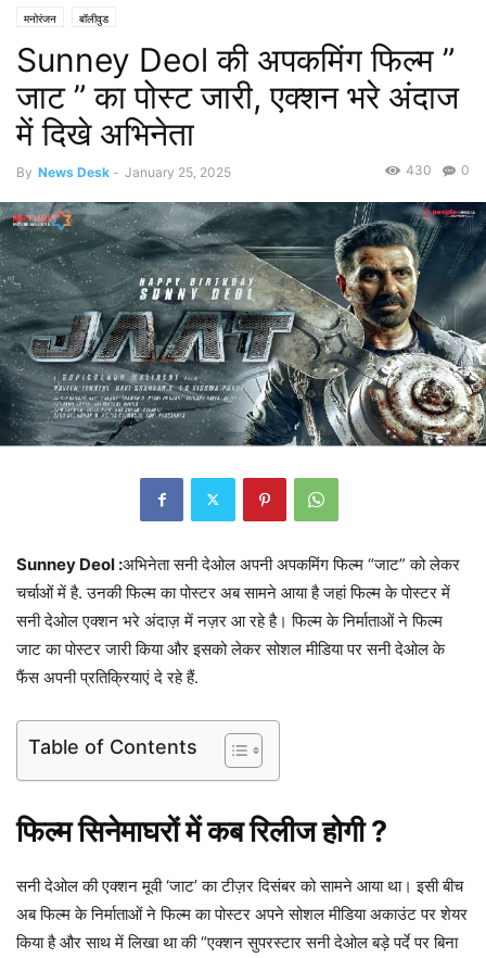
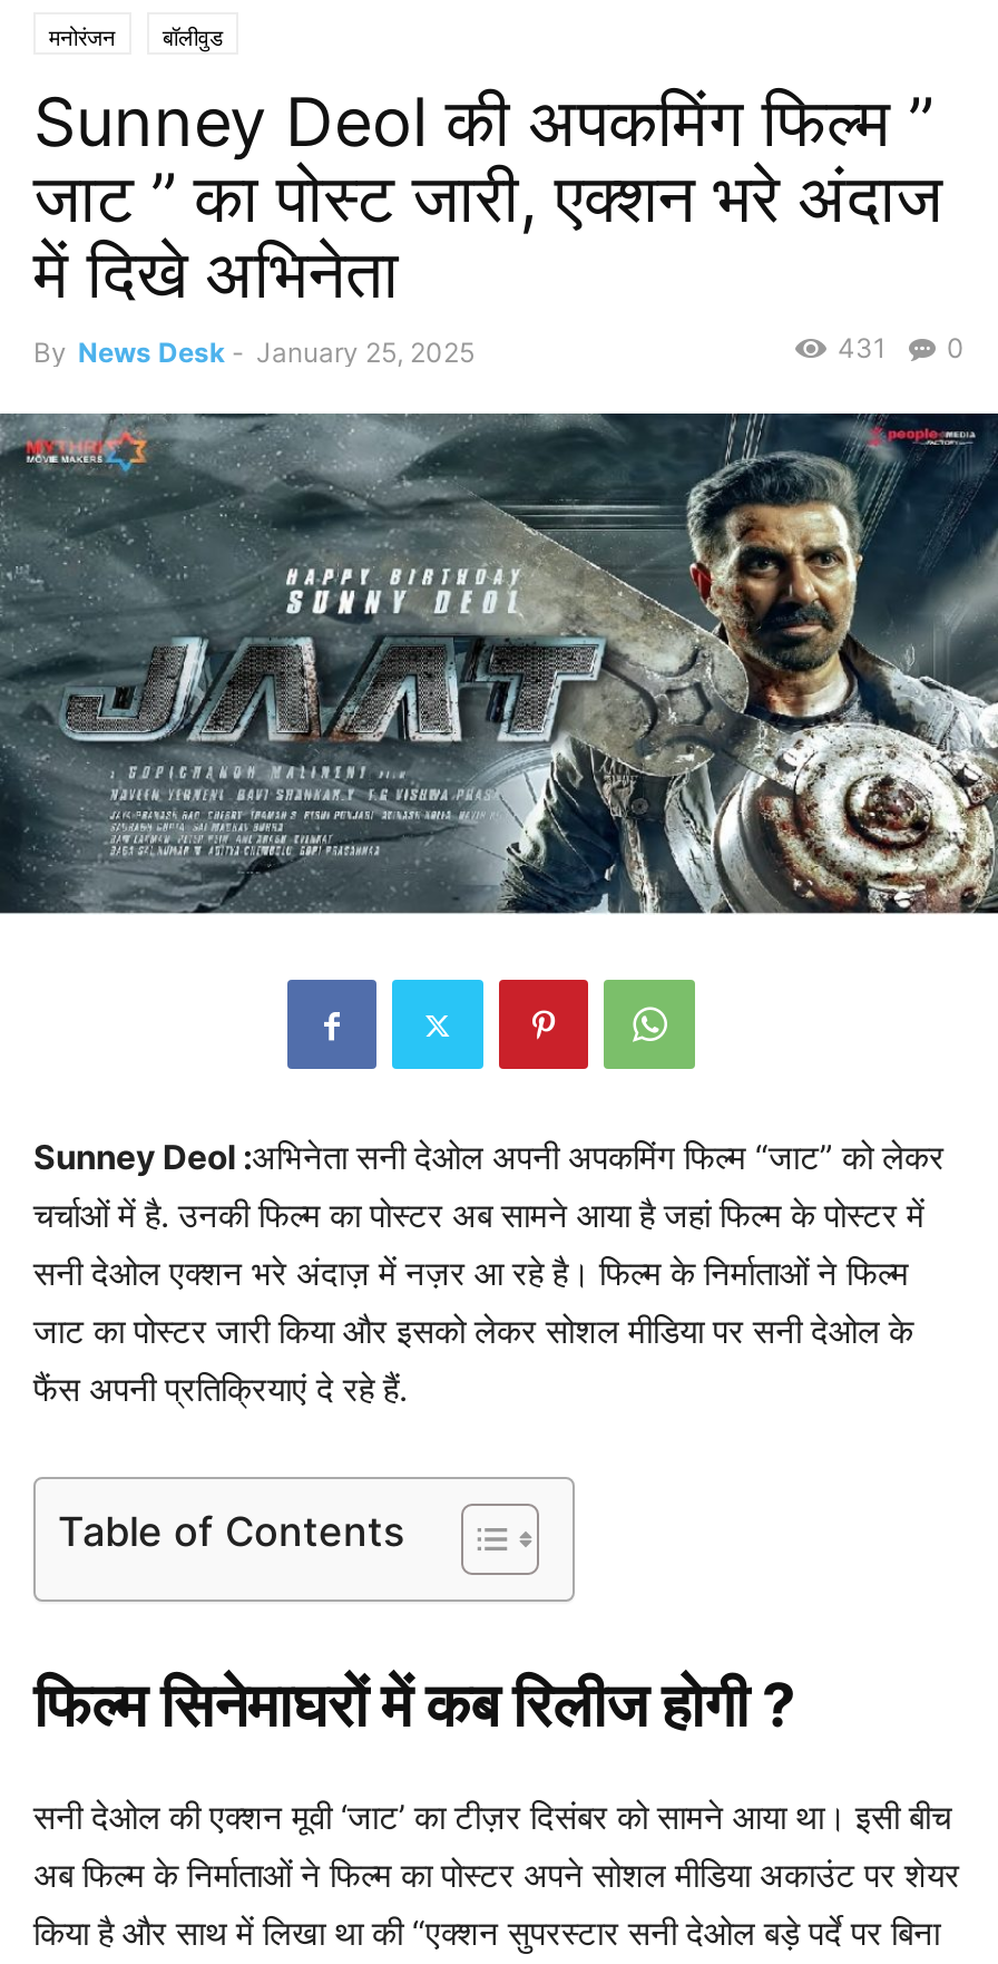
[406,162,470,178] 430 0 -> [838,331,965,364] 431 0

